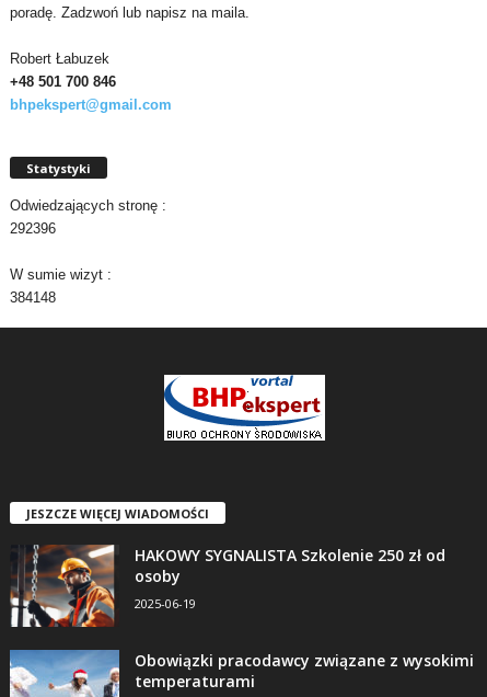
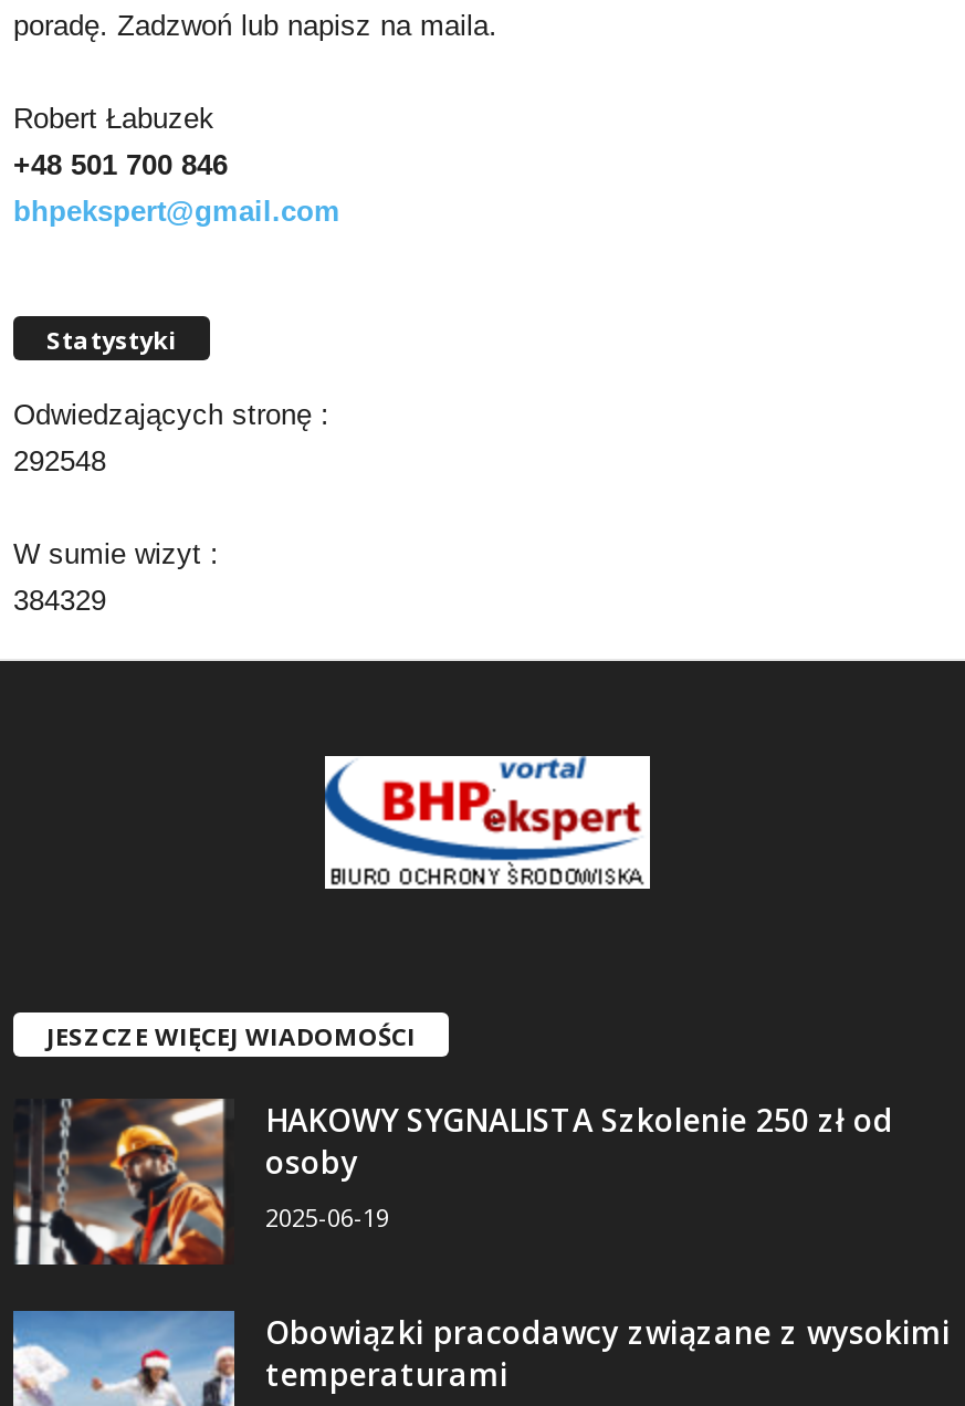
[10,220,56,237] 292396 -> [13,445,106,478] 292548
[10,290,56,306] 384148 -> [13,584,106,617] 384329

